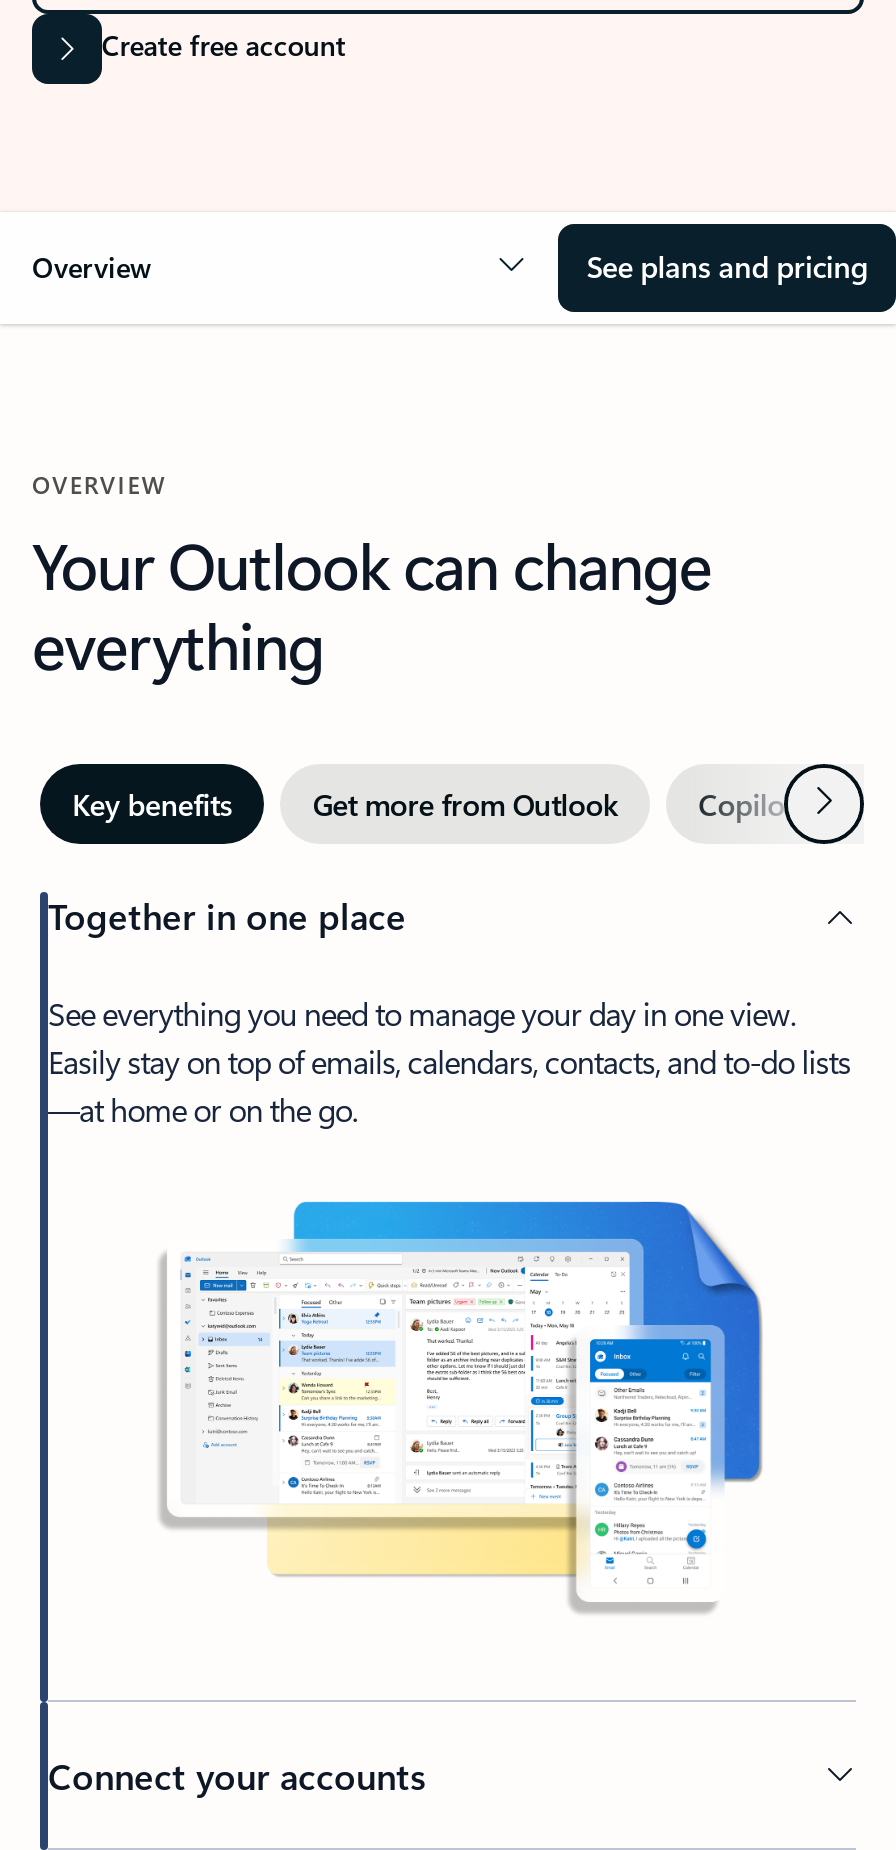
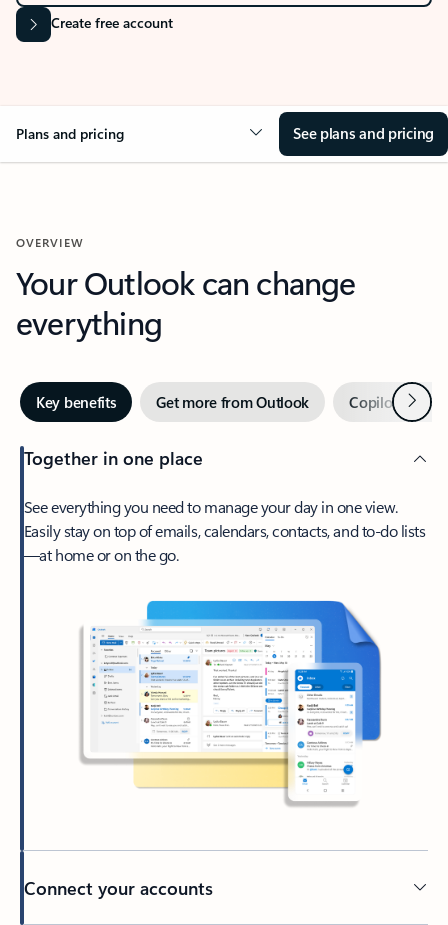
[32,248,152,286] Overview -> [16,124,124,143] Plans and pricing

